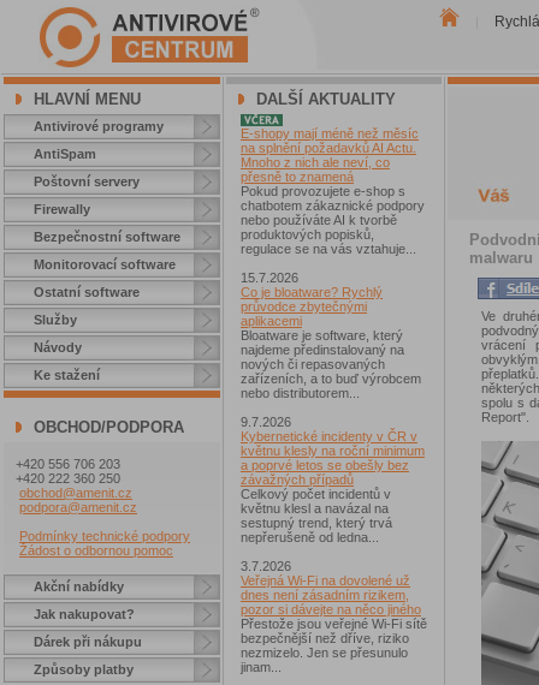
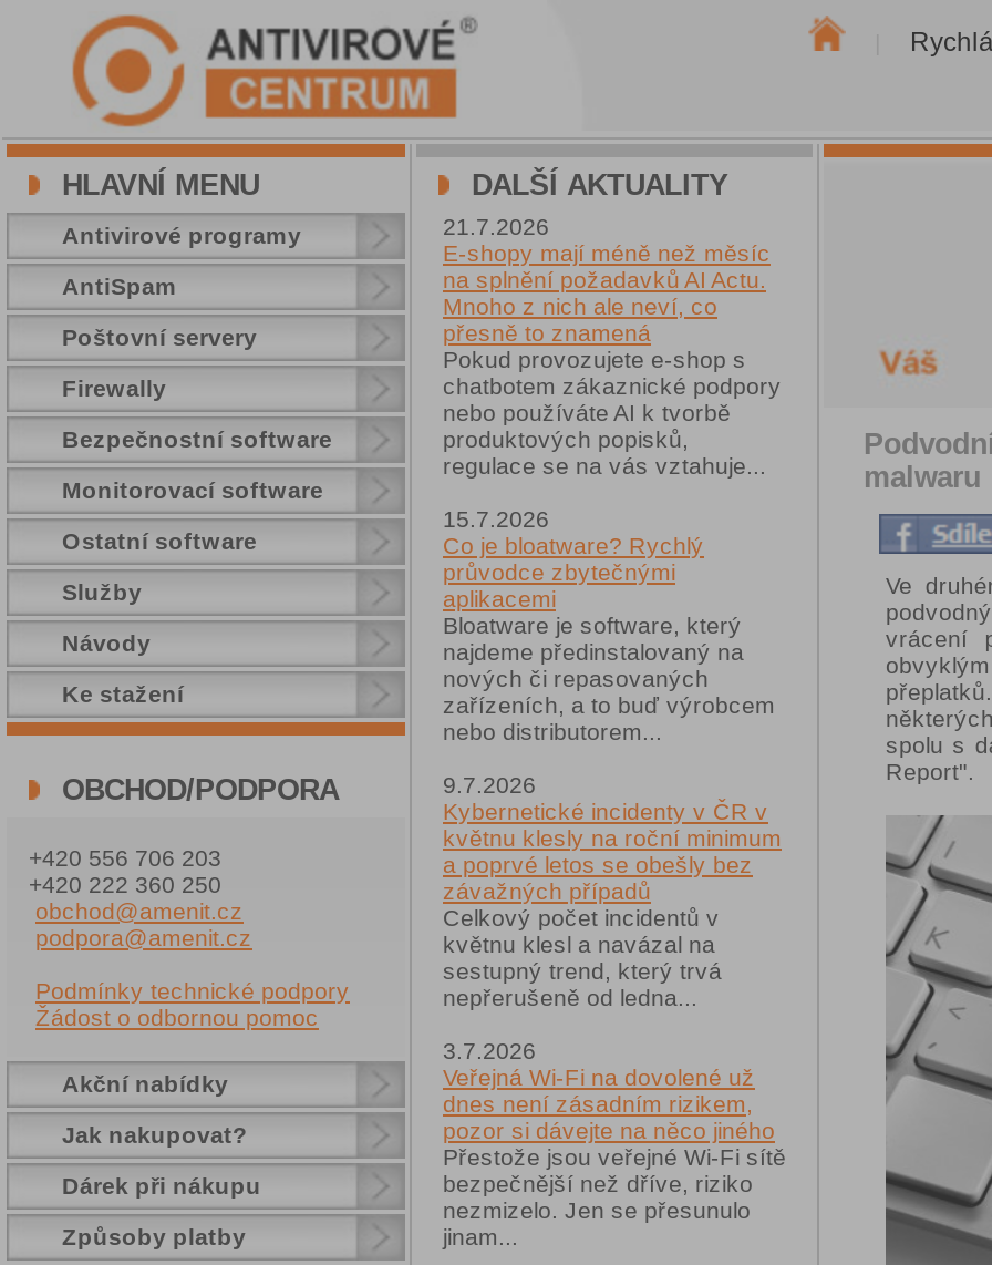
none -> [443,213,549,239] 21.7.2026

